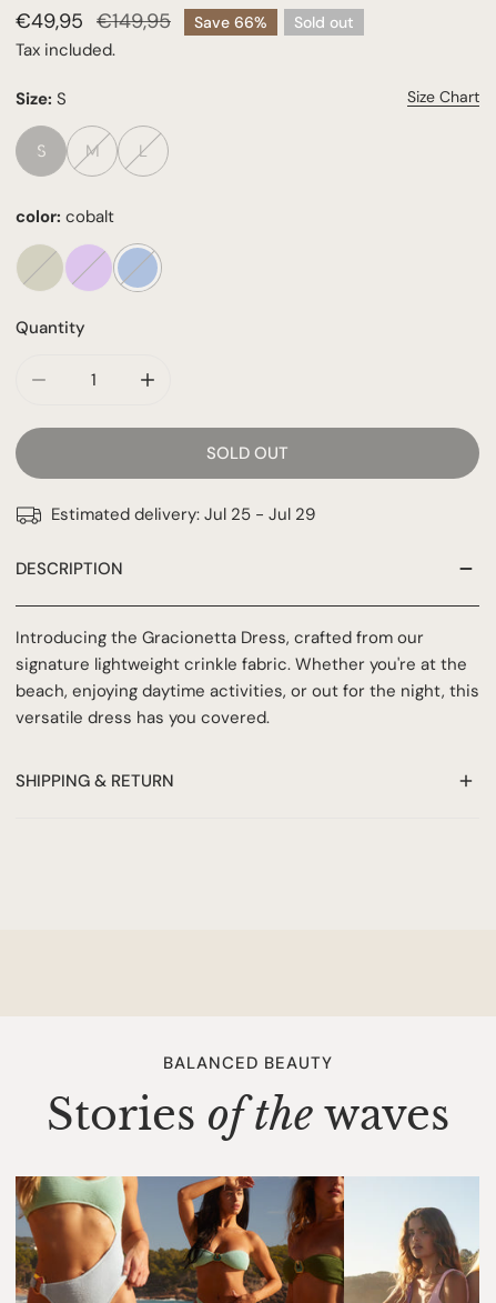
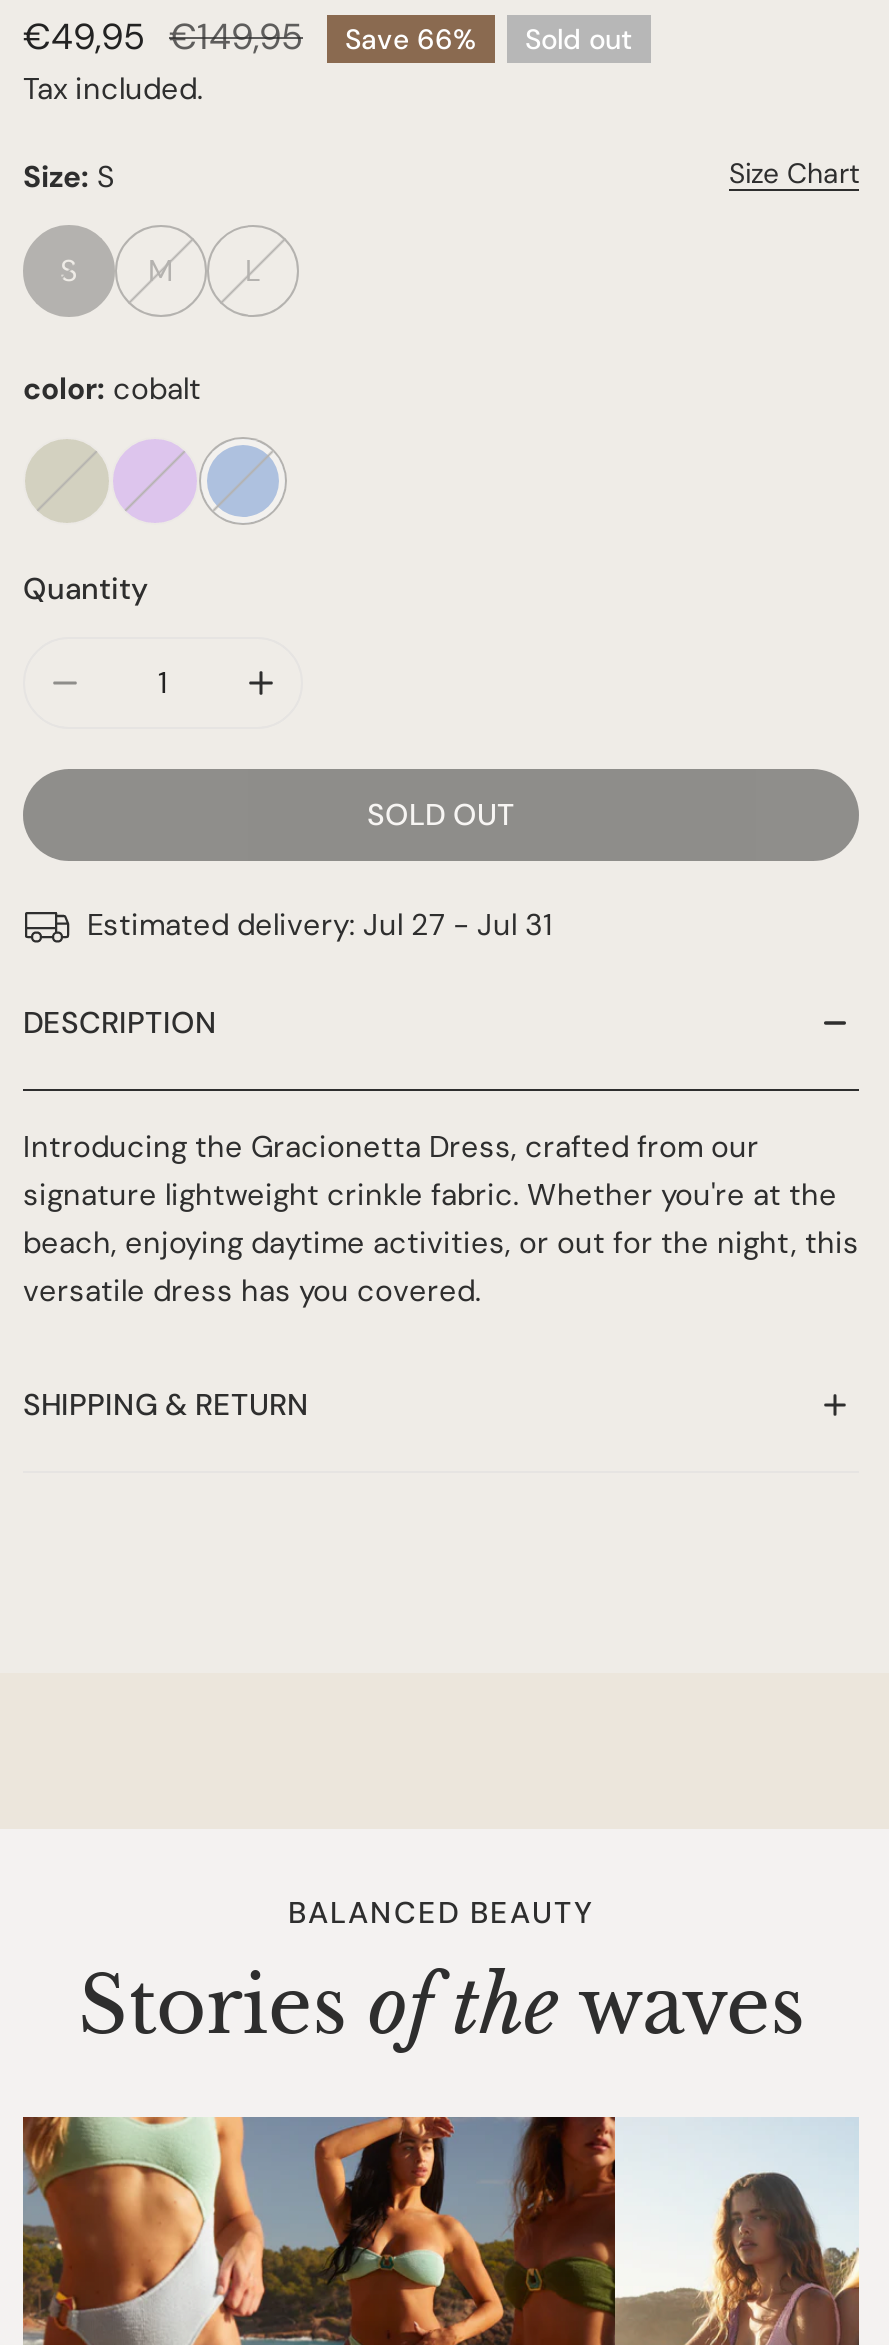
[51,504,315,526] Estimated delivery: Jul 25 - Jul 29 -> [87,906,553,946] Estimated delivery: Jul 27 - Jul 31

